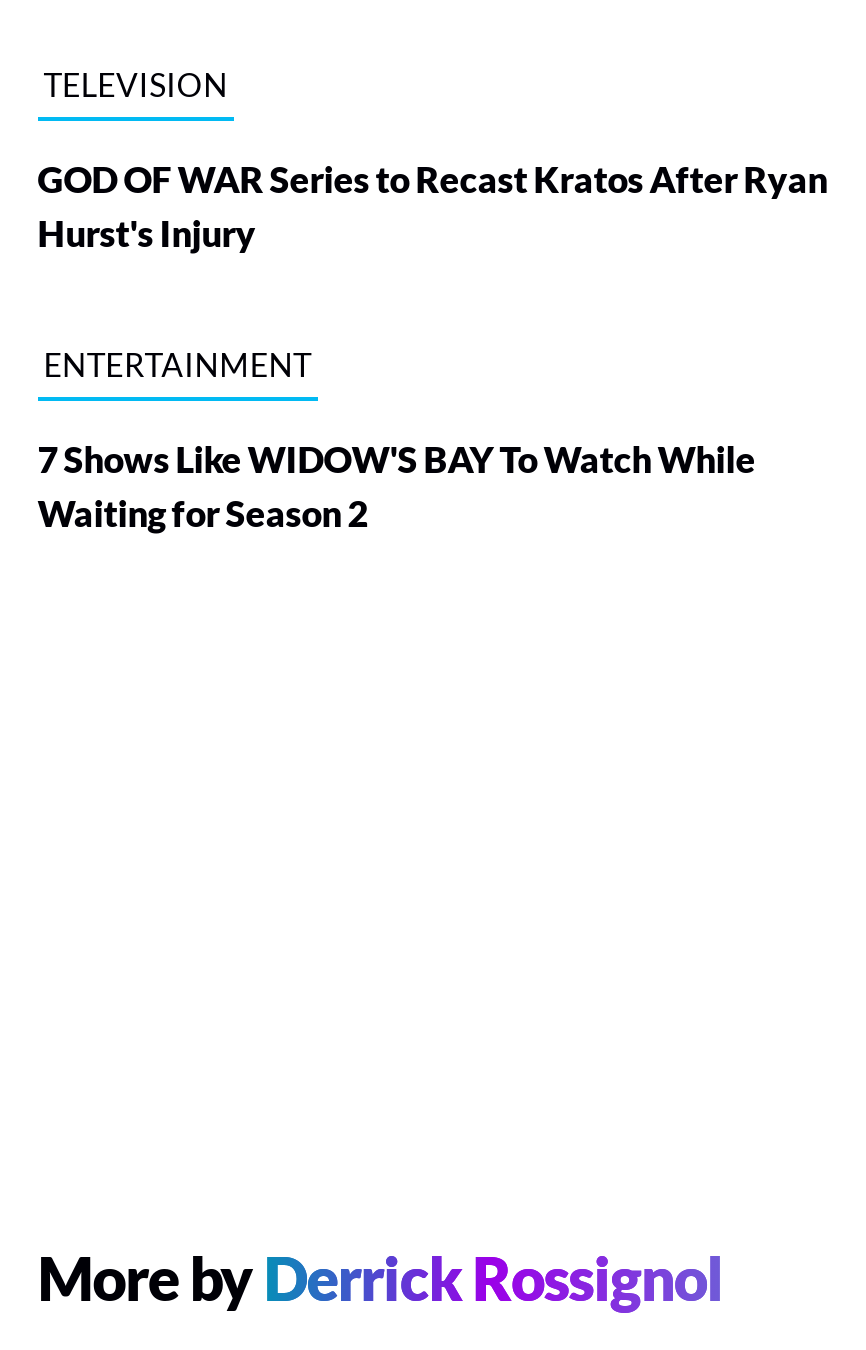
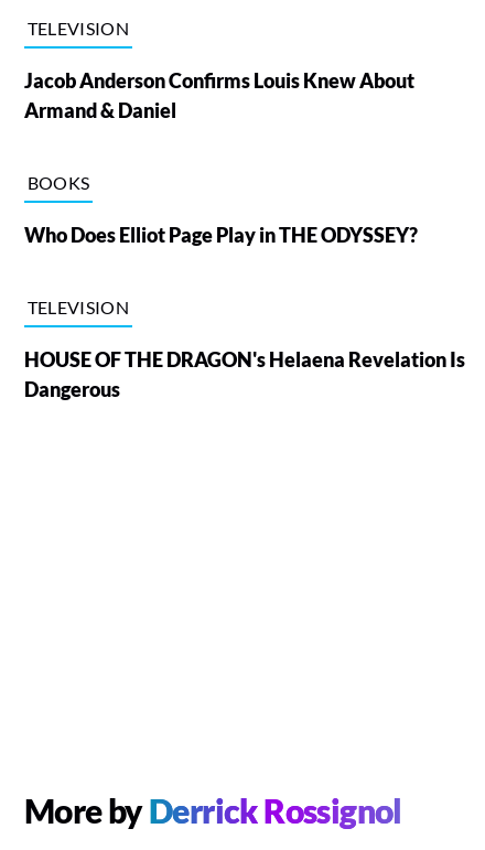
[37,157,827,535] GOD OF WAR Series to Recast Kratos After Ryan | Hurst's Injury | ENTERTAINMENT | 7 Shows Like WIDOW'S BAY To Watch While | Waiting for Season 2 -> [24,68,465,401] Jacob Anderson Confirms Louis Knew About | Armand & Daniel | BOOKS | Who Does Elliot Page Play in THE ODYSSEY? | TELEVISION | HOUSE OF THE DRAGON's Helaena Revelation Is | Dangerous

